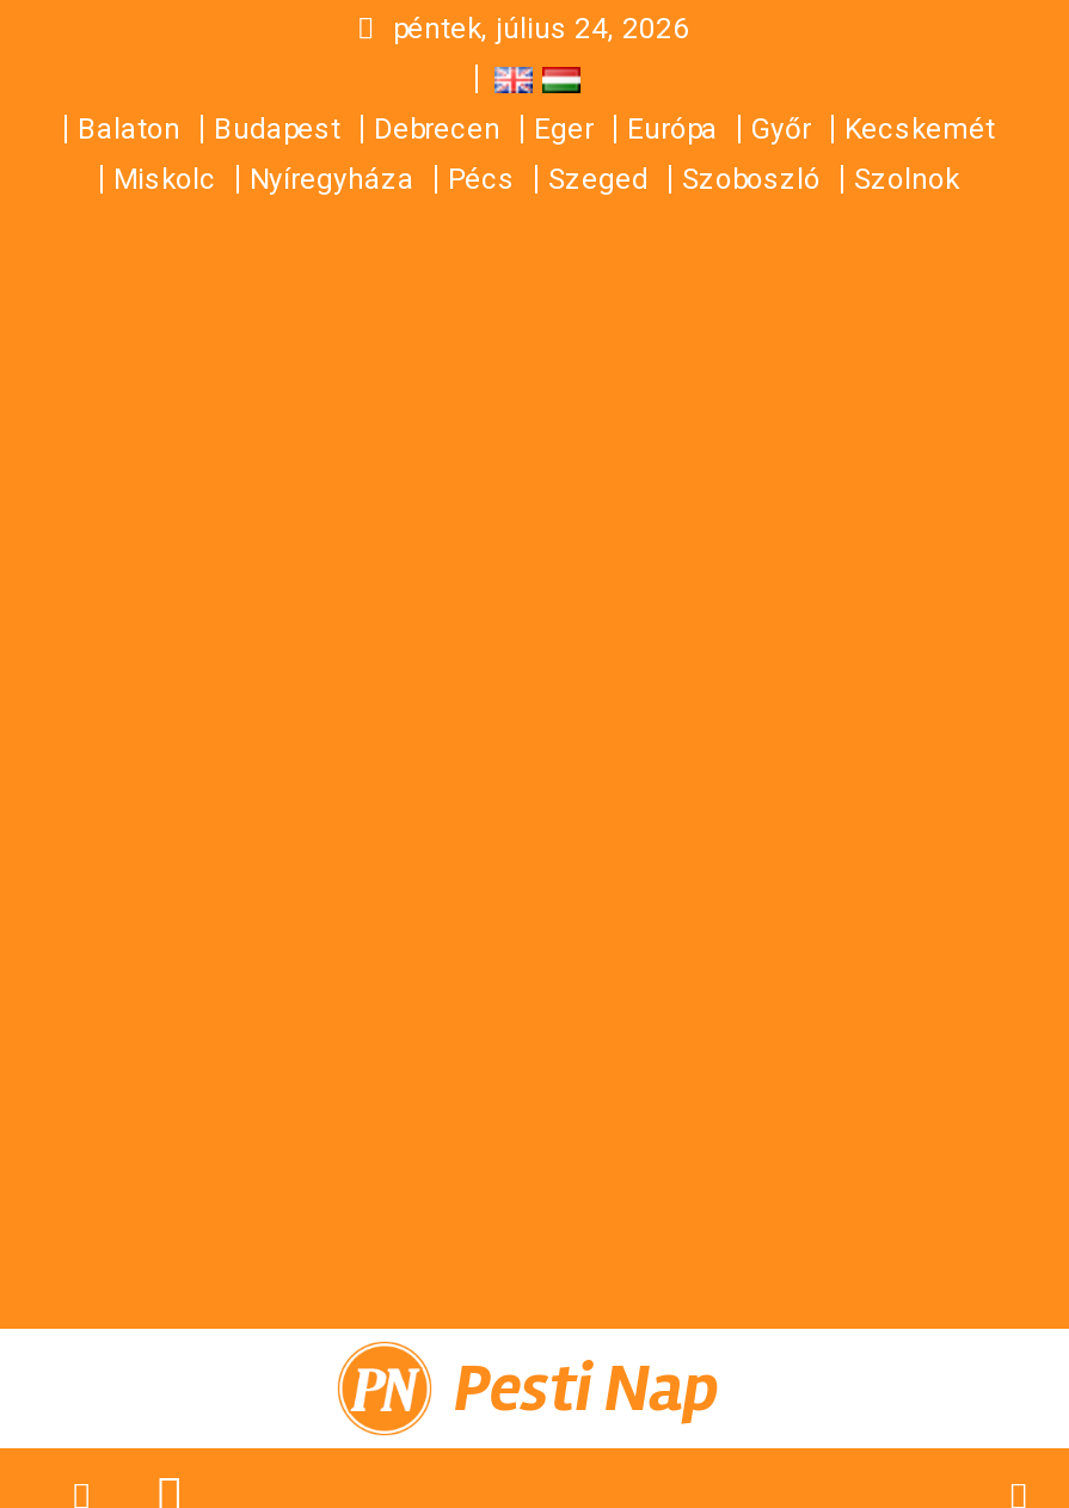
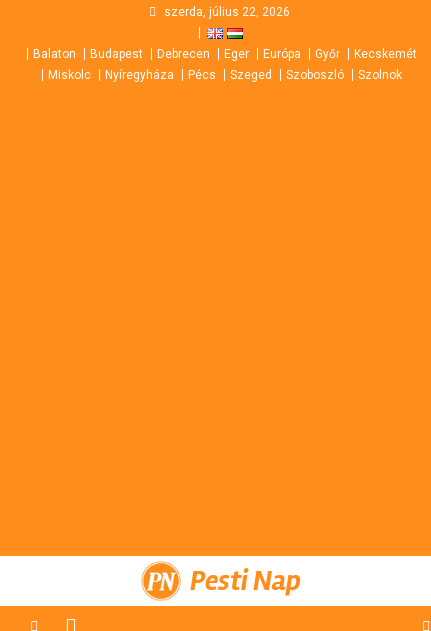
[393,12,689,45] péntek, július 24, 2026 -> [163,5,289,19] szerda, július 22, 2026

